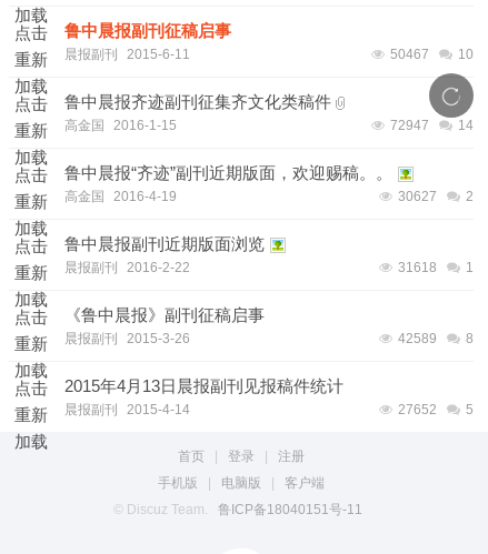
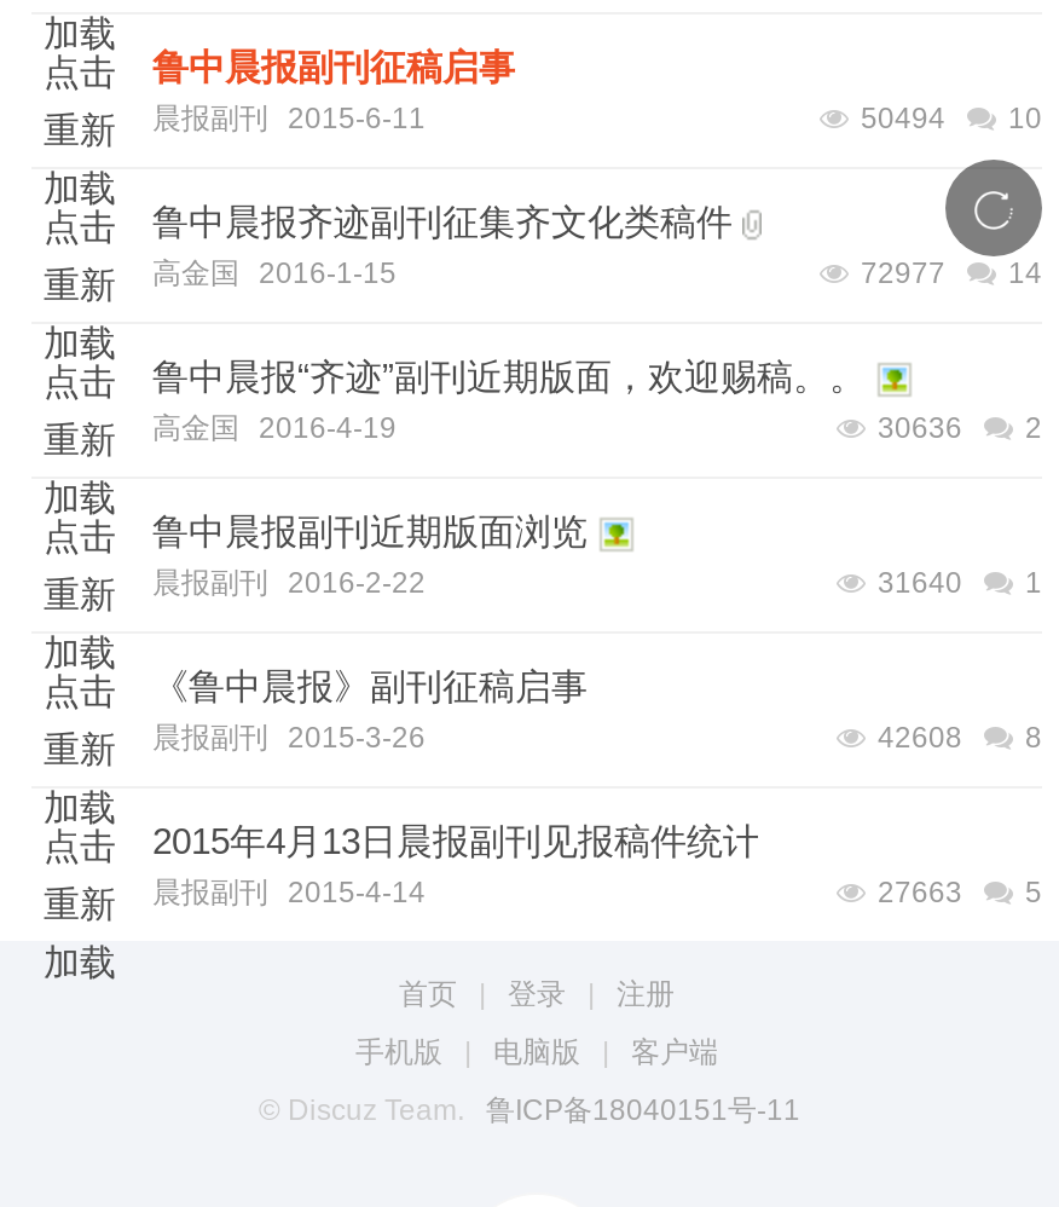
[390,47,474,62] 50467 10 -> [861,102,1042,135] 50494 10
[390,118,474,133] 72947 14 -> [861,256,1042,290] 72977 14
[398,189,474,204] 30627 2 -> [878,411,1042,445] 30636 2
[398,260,474,275] 31618 1 -> [878,566,1042,600] 31640 1
[398,331,474,346] 42589 8 -> [878,721,1042,755] 42608 8
[398,402,474,417] 27652 5 -> [878,876,1042,909] 27663 5

